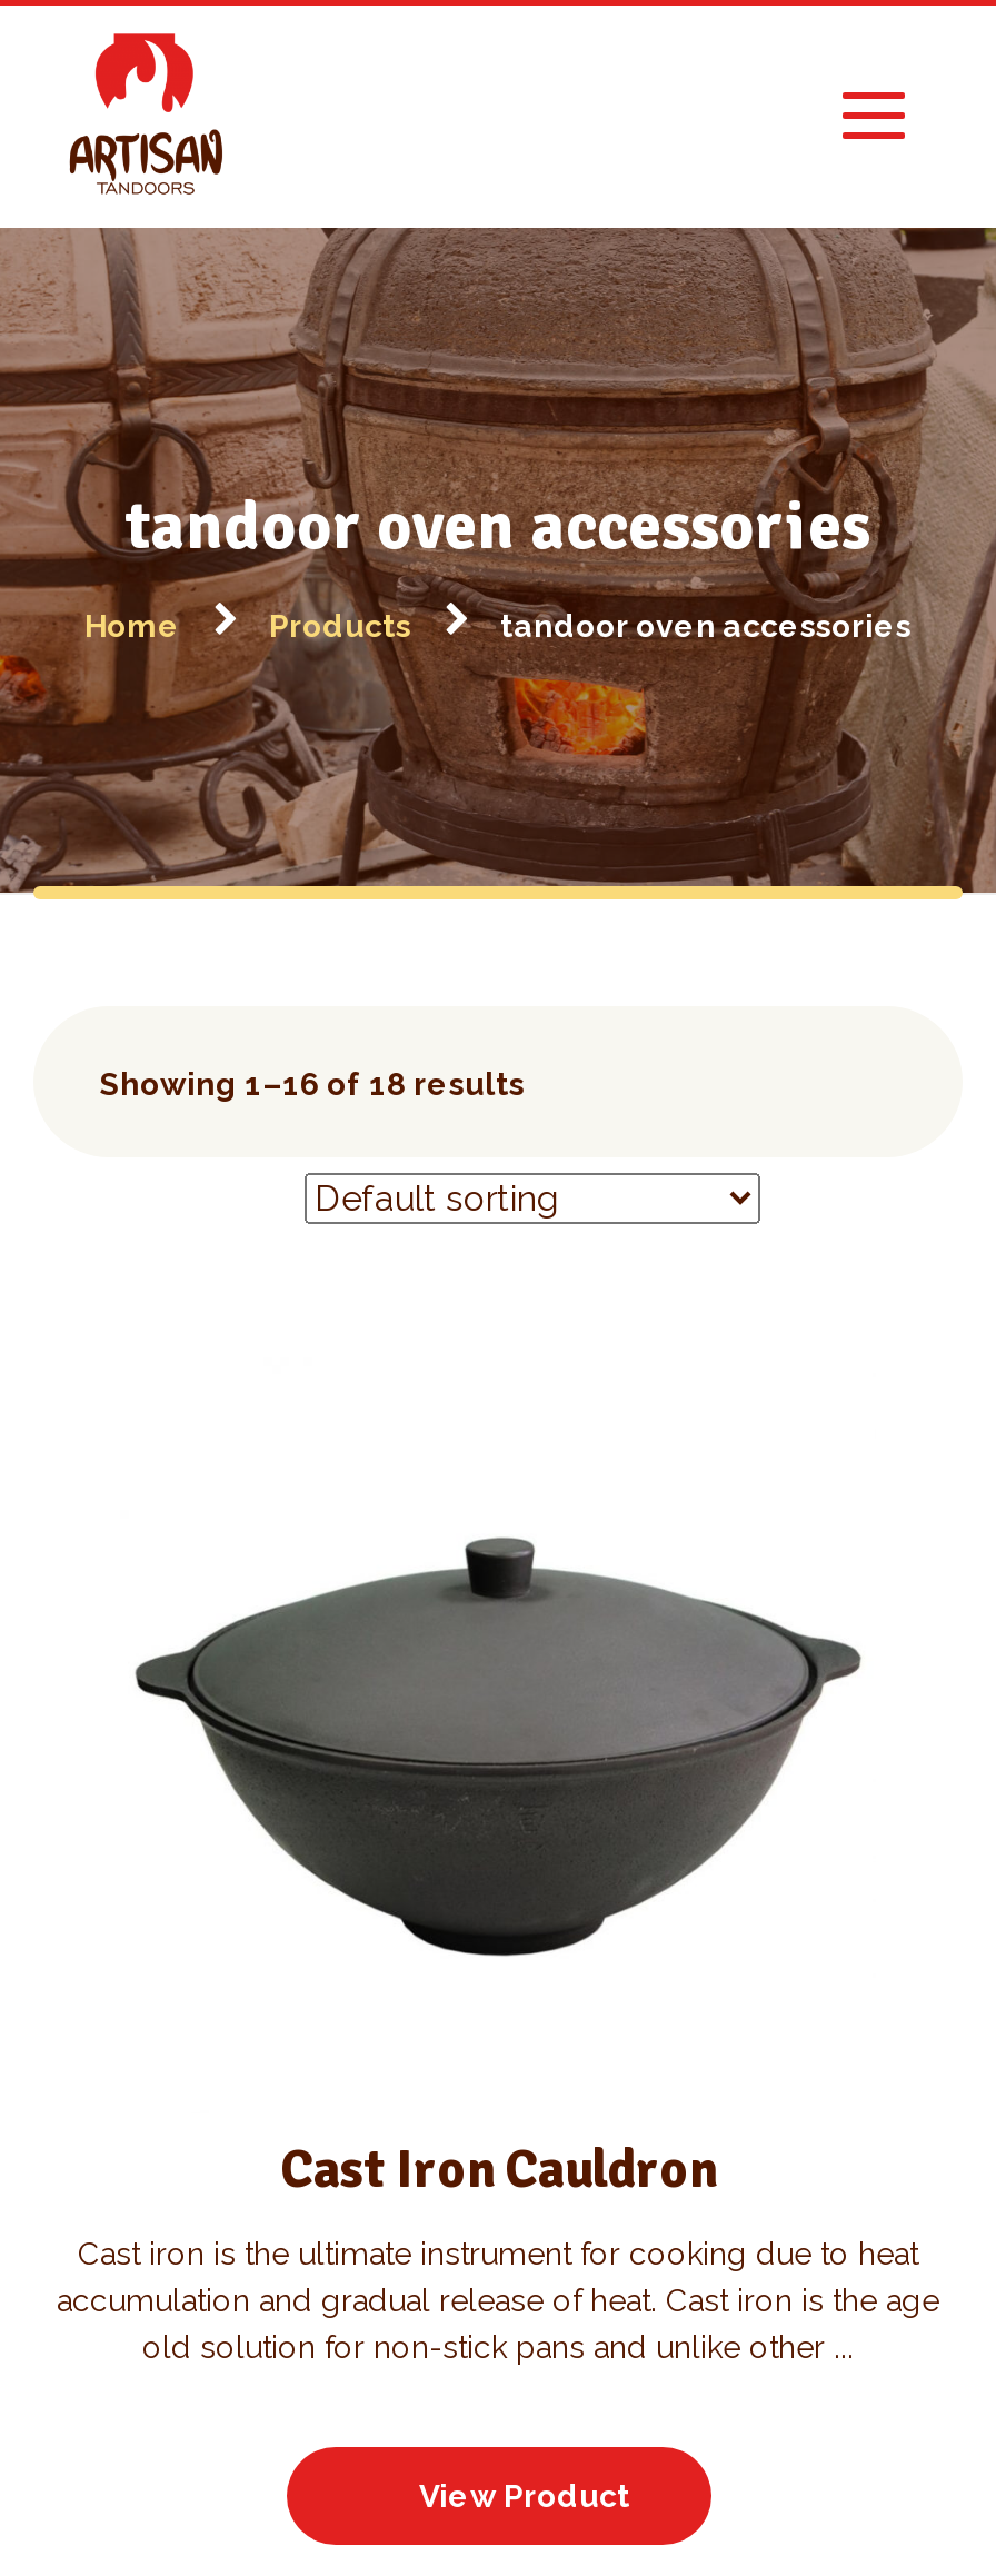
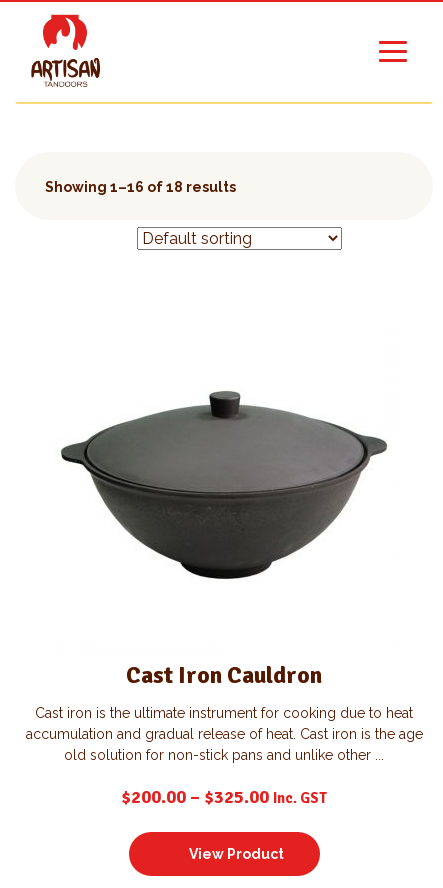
[7,226,989,897] [image] | tandoor oven accessories | Home | Products | tandoor oven accessories -> none
moved [57,1066,939,2365] -> [25,179,422,763]: [image] | Showing 1–16 of 18 results | Cast Iron Cauldron | Cast iron is the ultimate instrument for cooking due to heat | accumulation and gradual release of heat. Cast iron is the age | old solution for non-stick pans and unlike other ...
none -> [121,786,327,808] $200.00 – $325.00 Inc. GST

